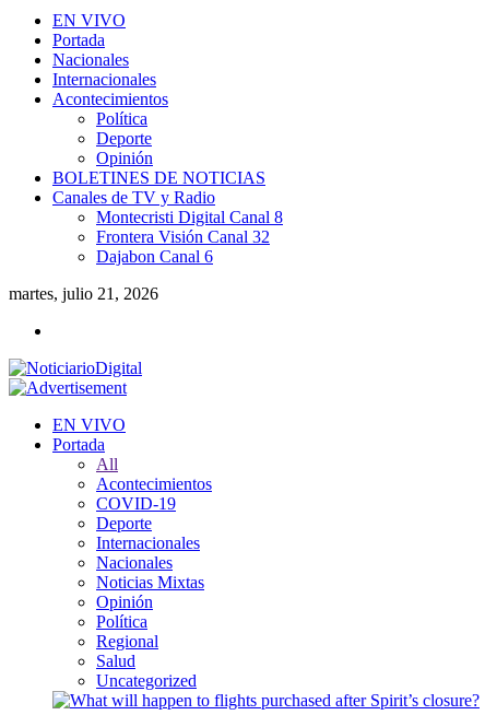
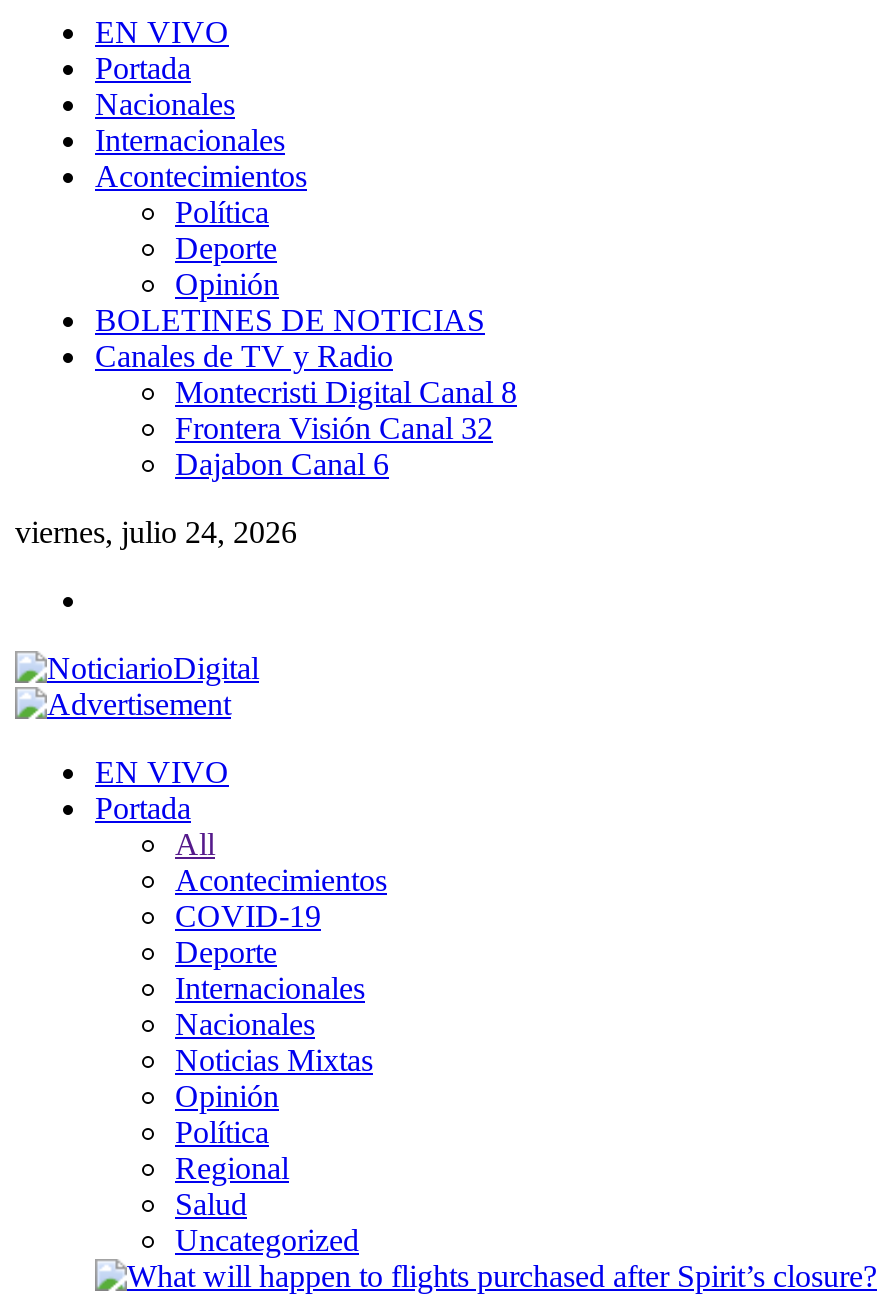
[9,284,158,303] martes, julio 21, 2026 -> [15,515,297,549] viernes, julio 24, 2026

